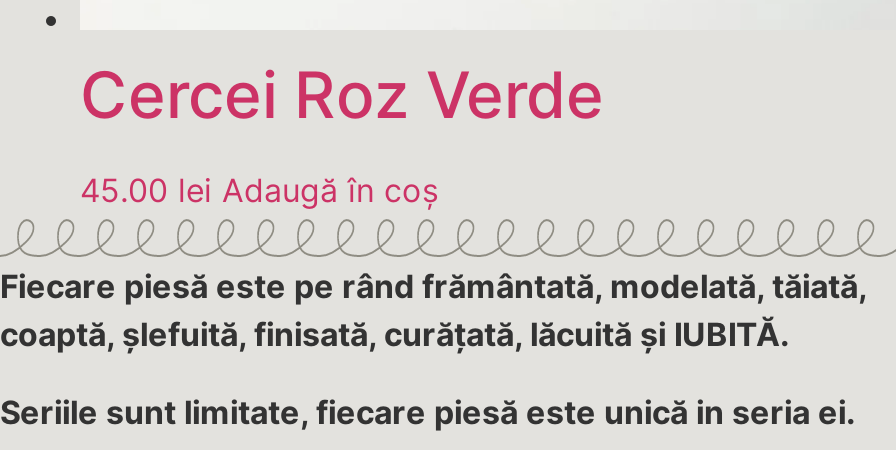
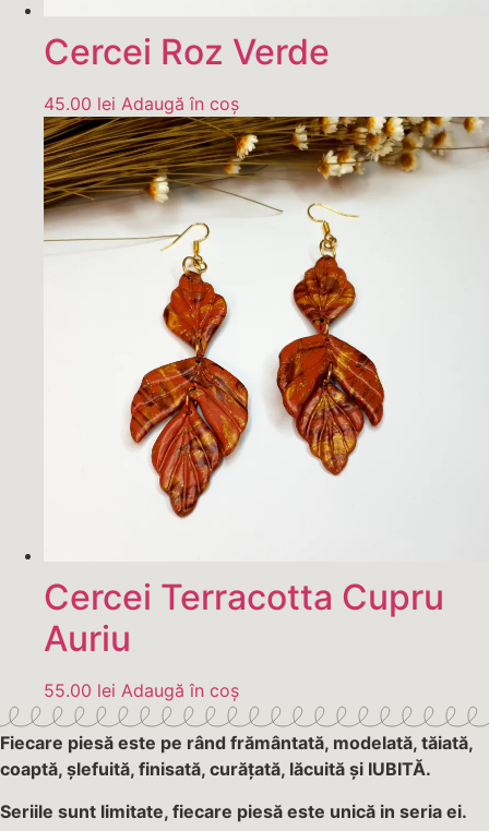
none -> [43,116,486,519] [image]
none -> [44,576,444,701] Cercei Terracotta Cupru | Auriu | 55.00 lei Adaugă în coș

